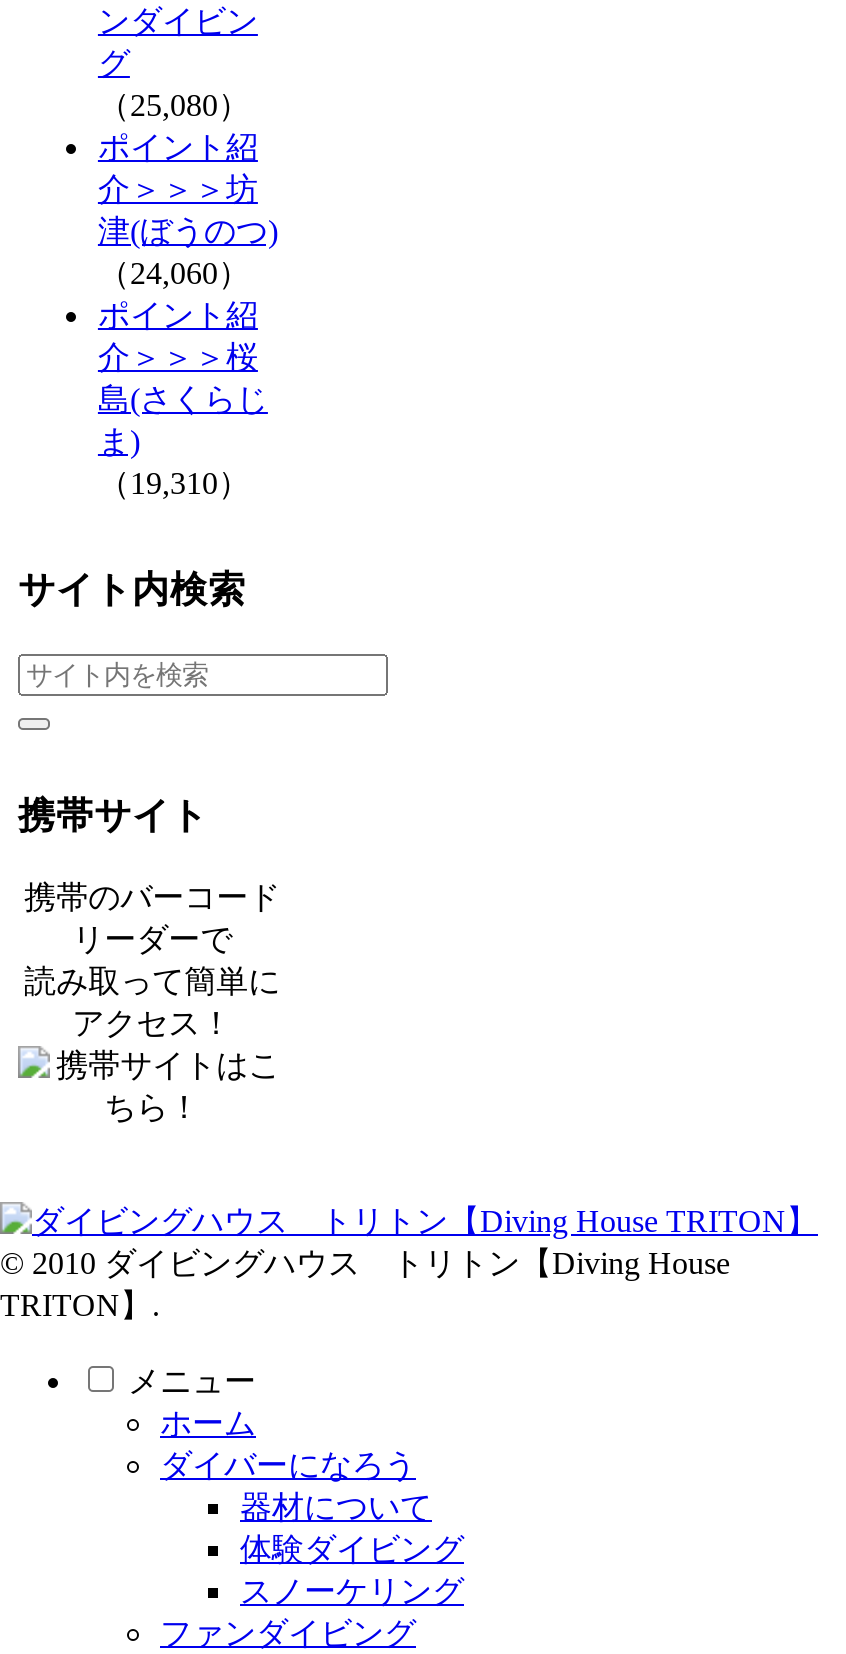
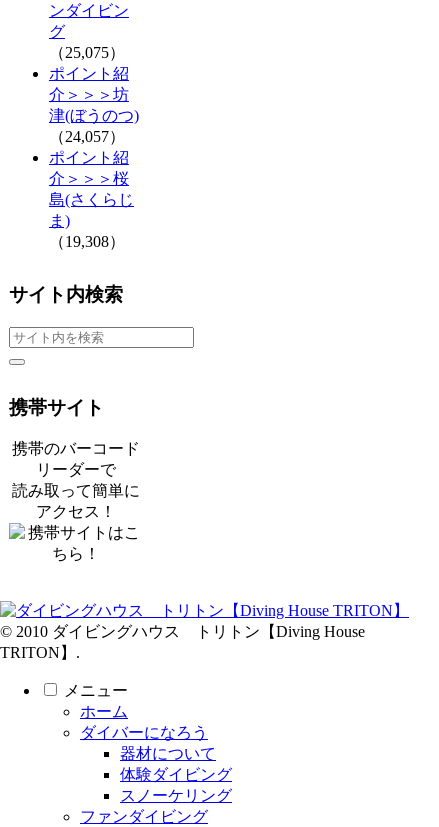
[98,89,250,123] （25,080） -> [49,44,125,61] （25,075）
[98,257,250,291] （24,060） -> [49,128,125,145] （24,057）
[98,467,250,501] （19,310） -> [49,233,125,250] （19,308）

